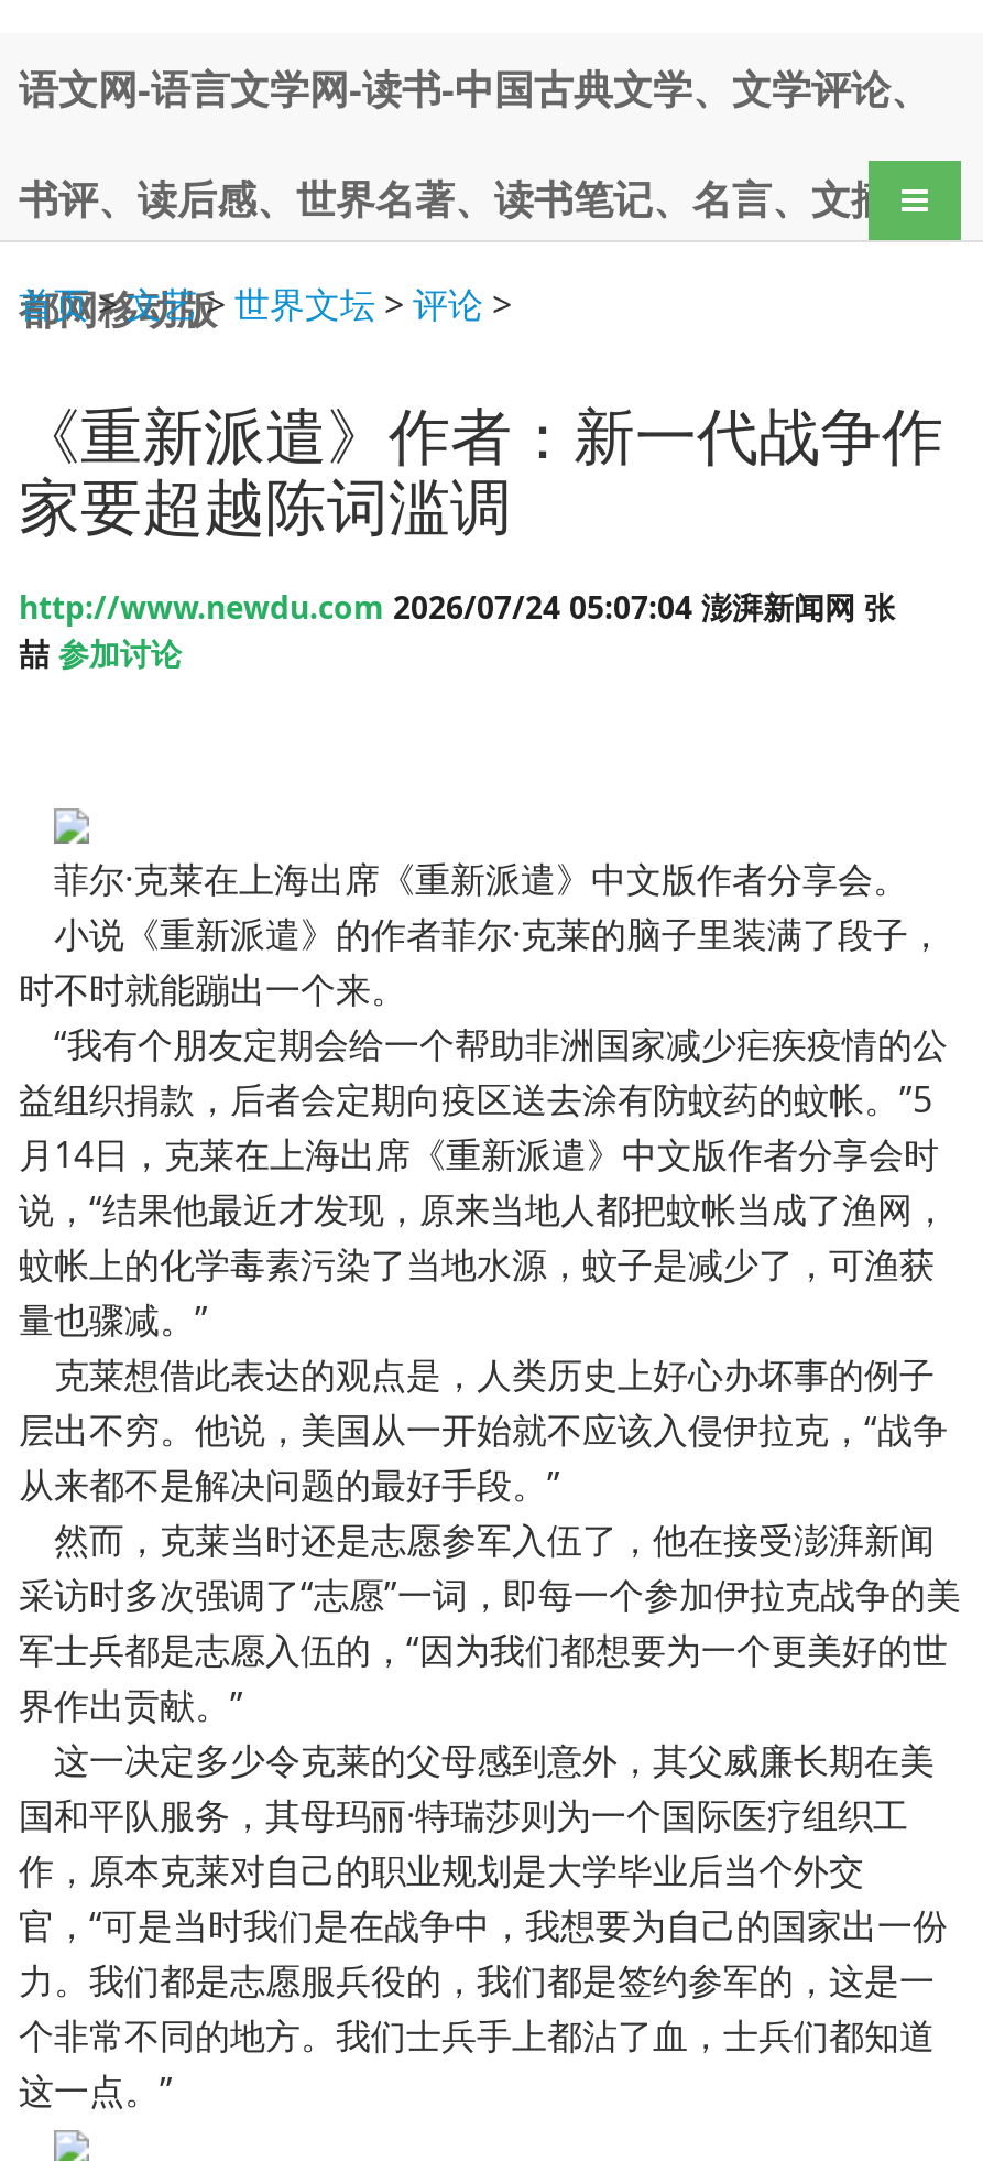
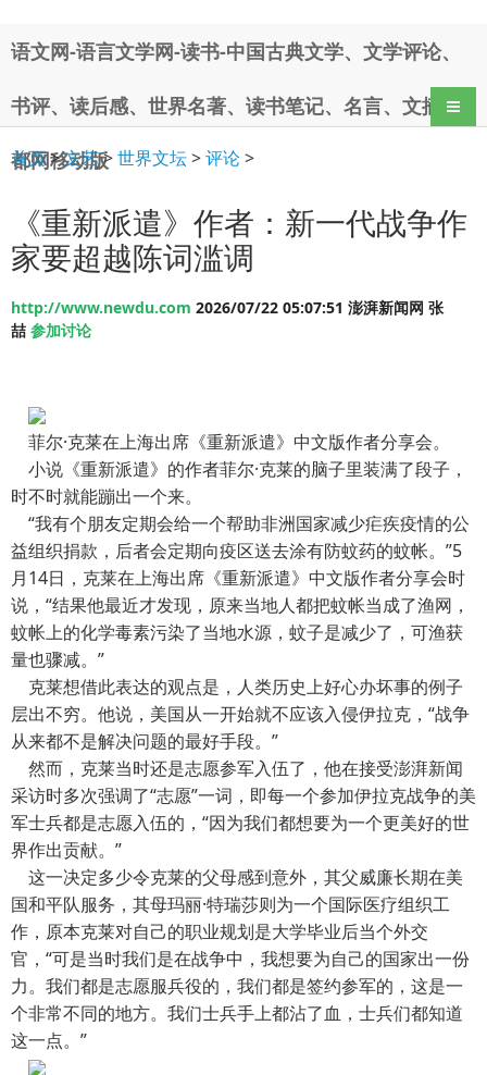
[19,585,895,627] http://www.newdu.com 2026/07/24 05:07:04 澎湃新闻网 张 -> [11,296,444,317] http://www.newdu.com 2026/07/22 05:07:51 澎湃新闻网 张

